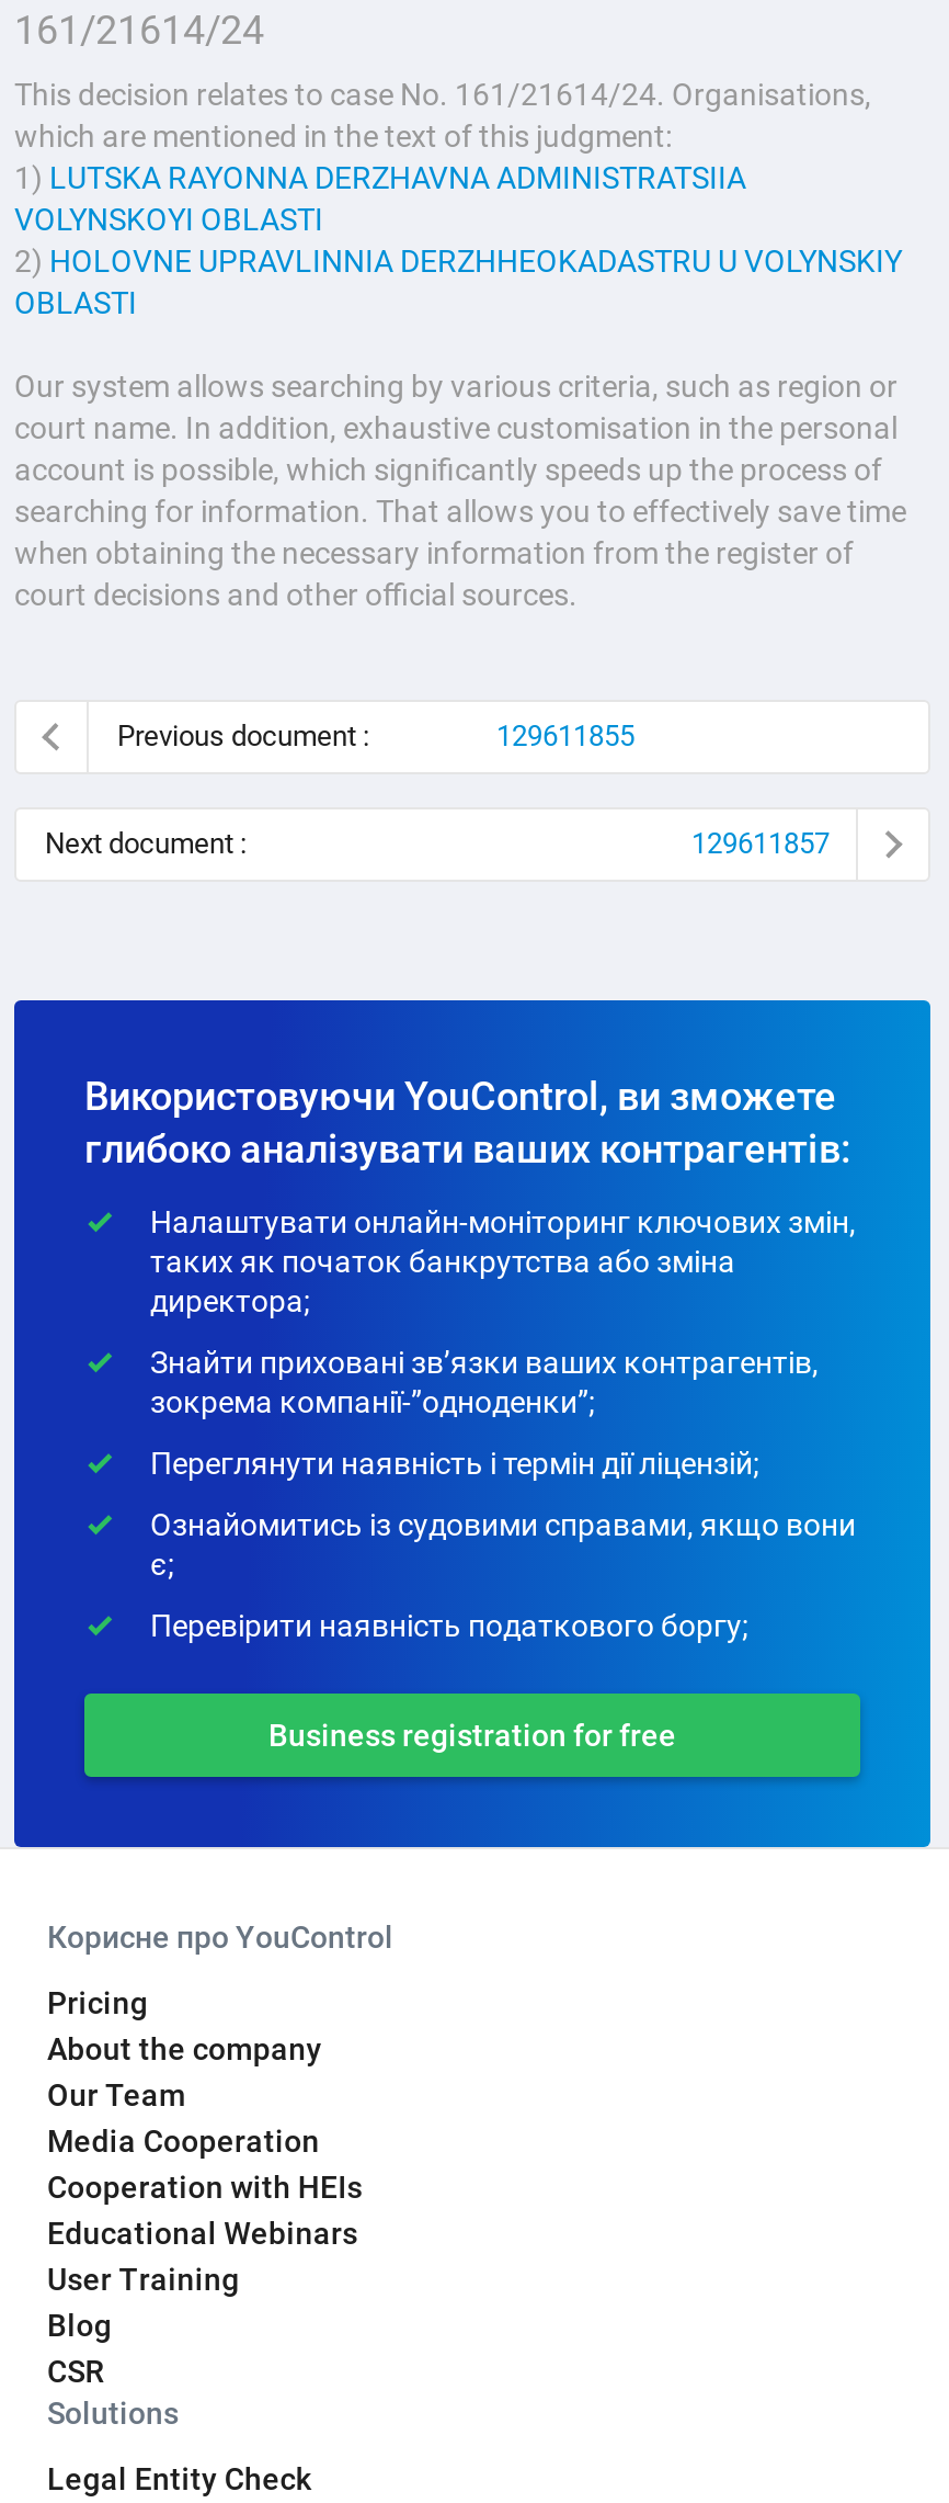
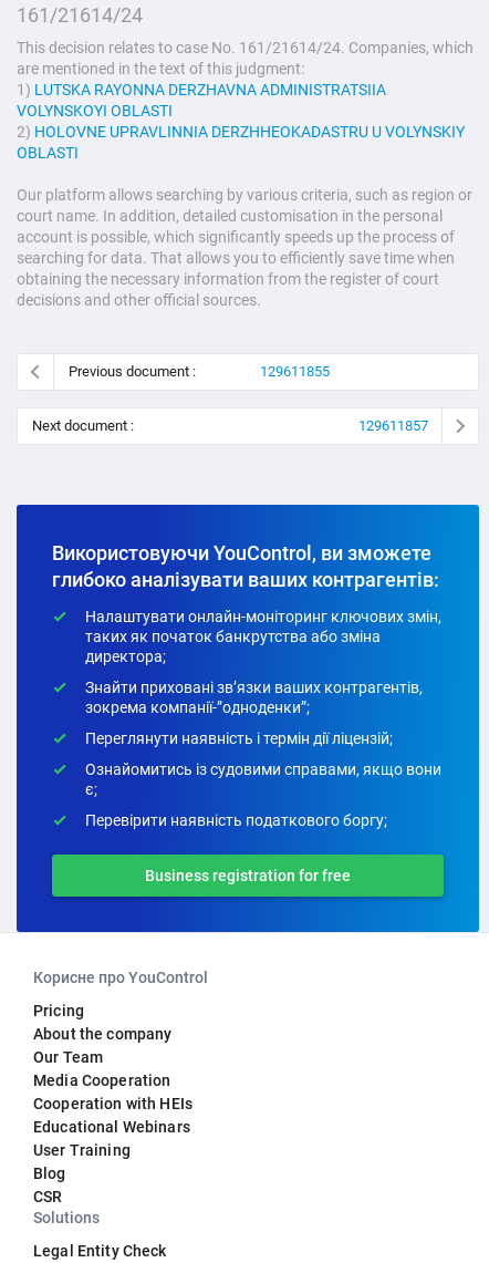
[14,76,871,152] This decision relates to case No. 161/21614/24. Organisations, | which are mentioned in the text of this judgment: -> [17,38,474,77] This decision relates to case No. 161/21614/24. Companies, which | are mentioned in the text of this judgment:
[14,367,897,403] Our system allows searching by various criteria, such as region or -> [17,185,472,203] Our platform allows searching by various criteria, such as region or
[14,409,897,444] court name. In addition, exhaustive customisation in the personal -> [17,206,443,224] court name. In addition, detailed customisation in the personal
[14,492,906,611] searching for information. That allows you to effectively save time | when obtaining the necessary information from the register of | court decisions and other official sources. -> [17,249,455,308] searching for data. That allows you to efficiently save time when | obtaining the necessary information from the register of court | decisions and other official sources.

